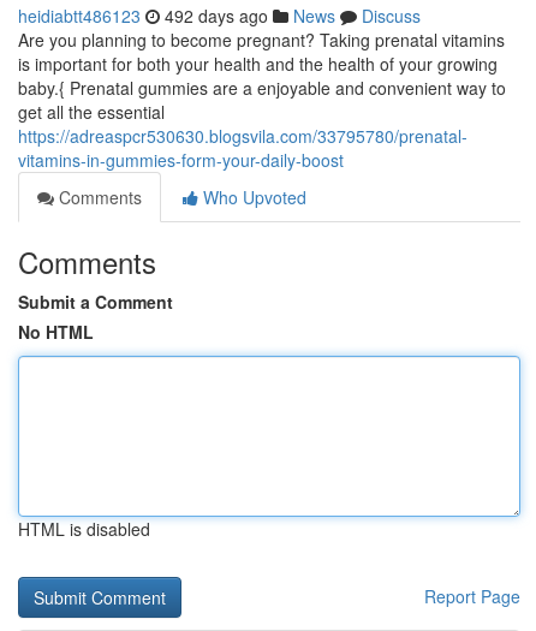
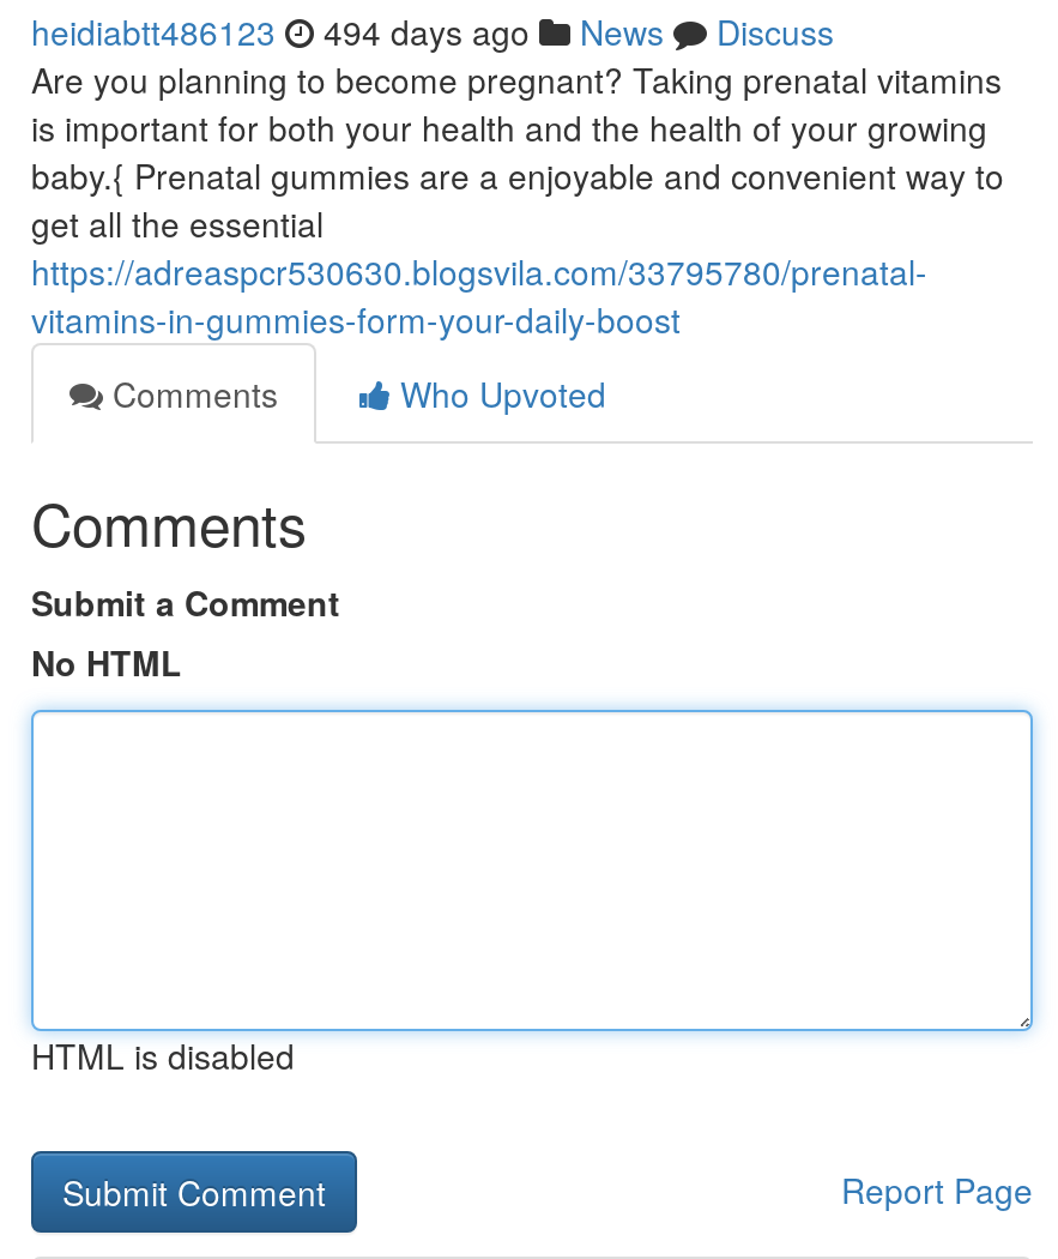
[18,4,421,28] heidiabtt486123 492 days ago News Discuss -> [31,7,834,55] heidiabtt486123 494 days ago News Discuss

